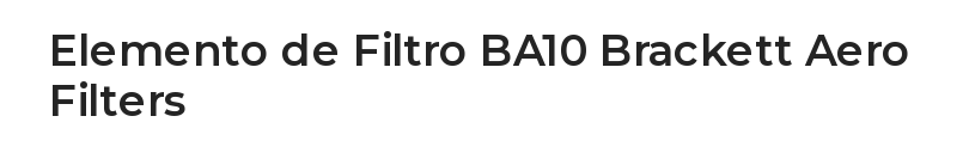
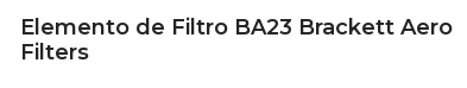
[49,26,910,78] Elemento de Filtro BA10 Brackett Aero -> [20,15,453,41] Elemento de Filtro BA23 Brackett Aero

